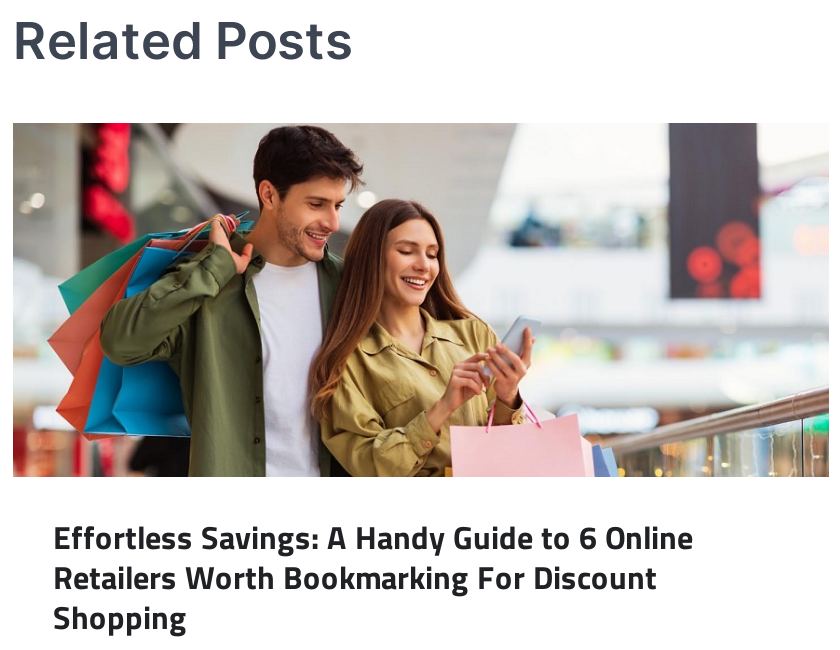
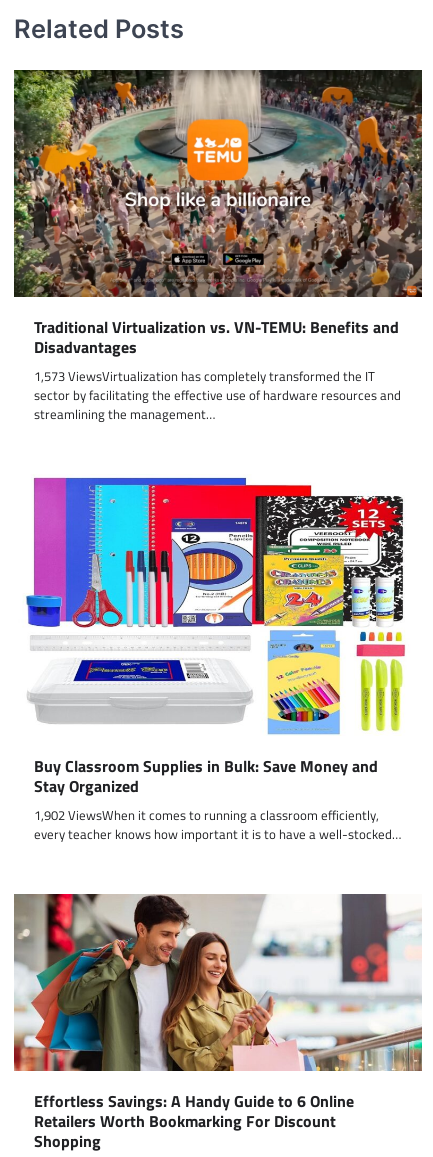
none -> [13,69,423,424] [image] | Traditional Virtualization vs. VN-TEMU: Benefits and | Disadvantages | 1,573 ViewsVirtualization has completely transformed the IT | sector by facilitating the effective use of hardware resources and | streamlining the management…
none -> [25,477,406,844] [image] | Buy Classroom Supplies in Bulk: Save Money and | Stay Organized | 1,902 ViewsWhen it comes to running a classroom efficiently, | every teacher knows how important it is to have a well-stocked…

